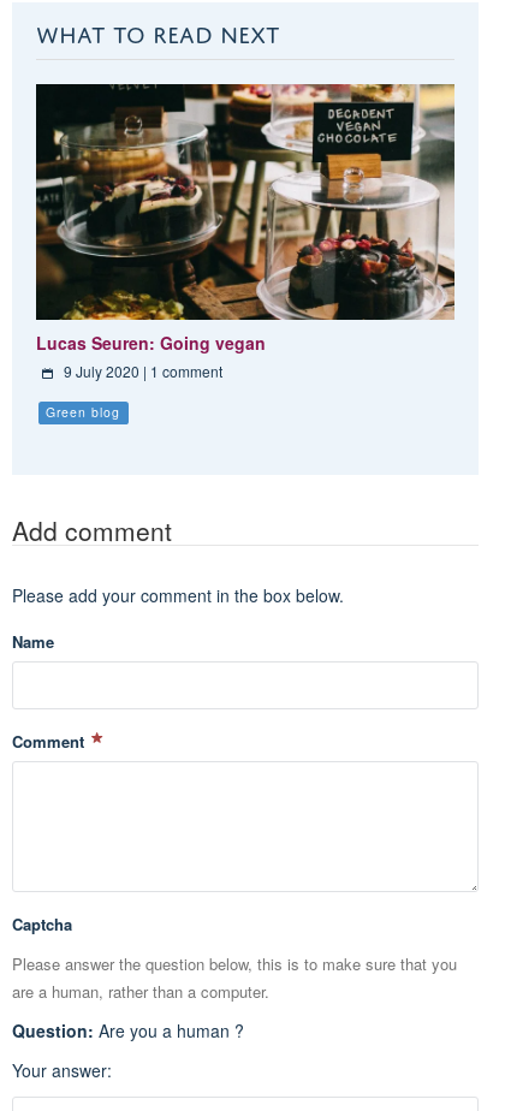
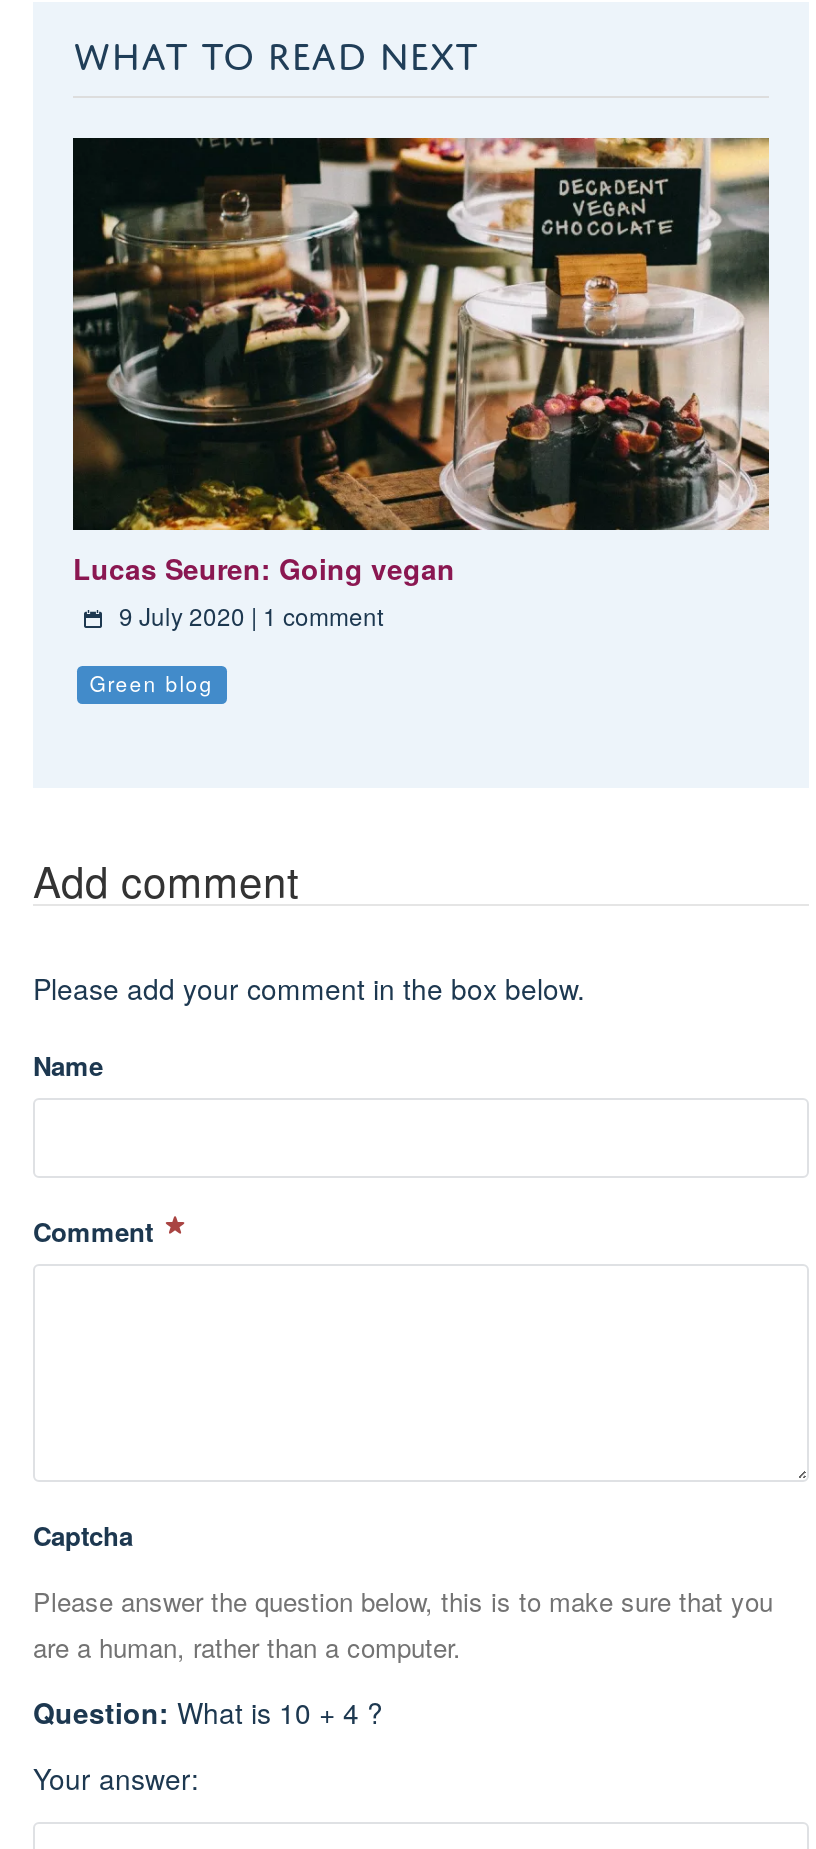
[12,1018,244,1042] Question: Are you a human ? -> [33,1692,383,1732] Question: What is 10 + 4 ?

